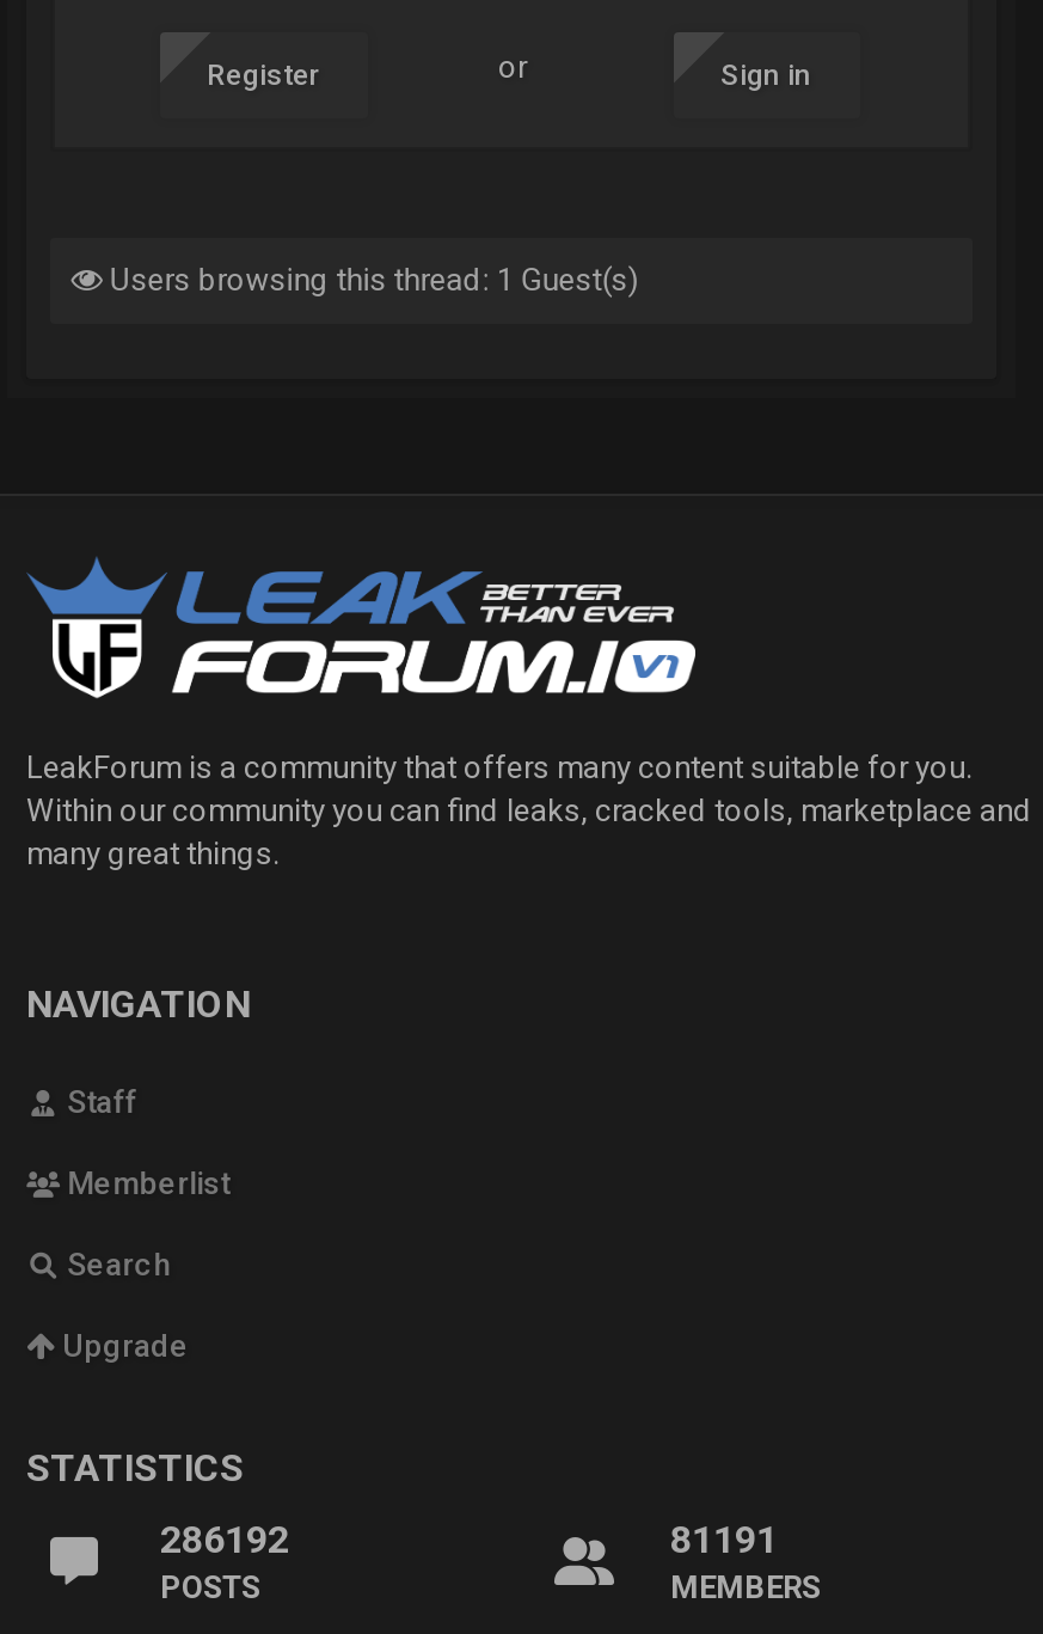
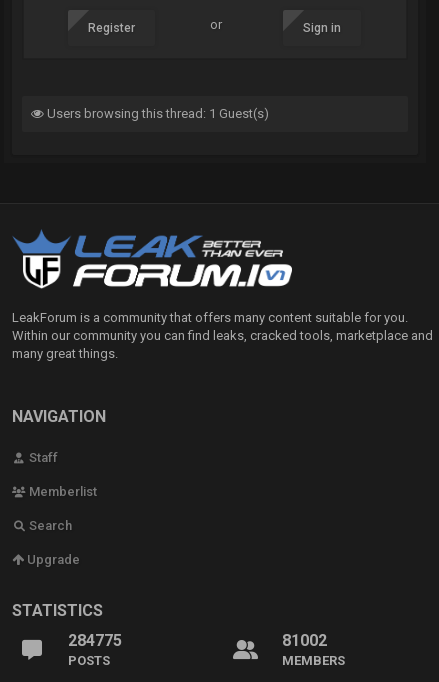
[160,1517,289,1562] 286192 -> [68,631,122,650] 284775
[670,1517,778,1562] 81191 -> [281,631,326,650] 81002

